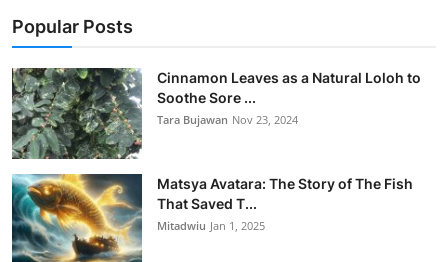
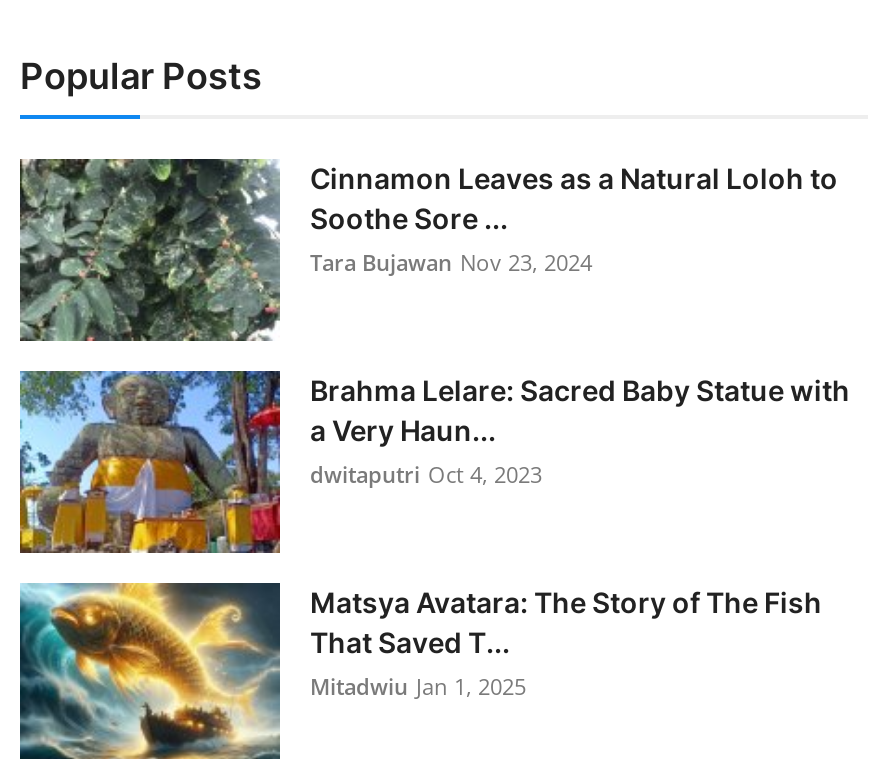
none -> [18,369,850,555] [image] | Brahma Lelare: Sacred Baby Statue with | a Very Haun... | dwitaputri Oct 4, 2023

